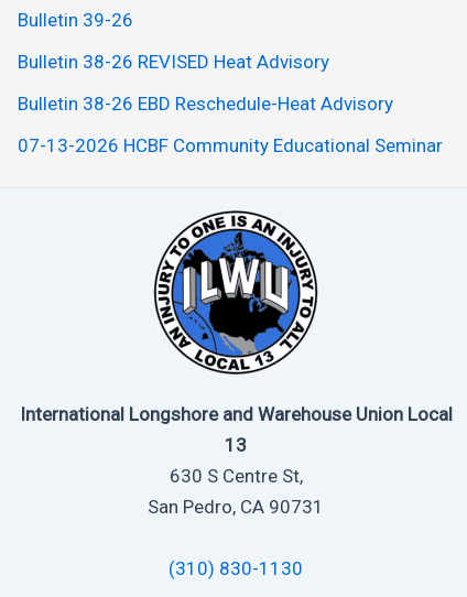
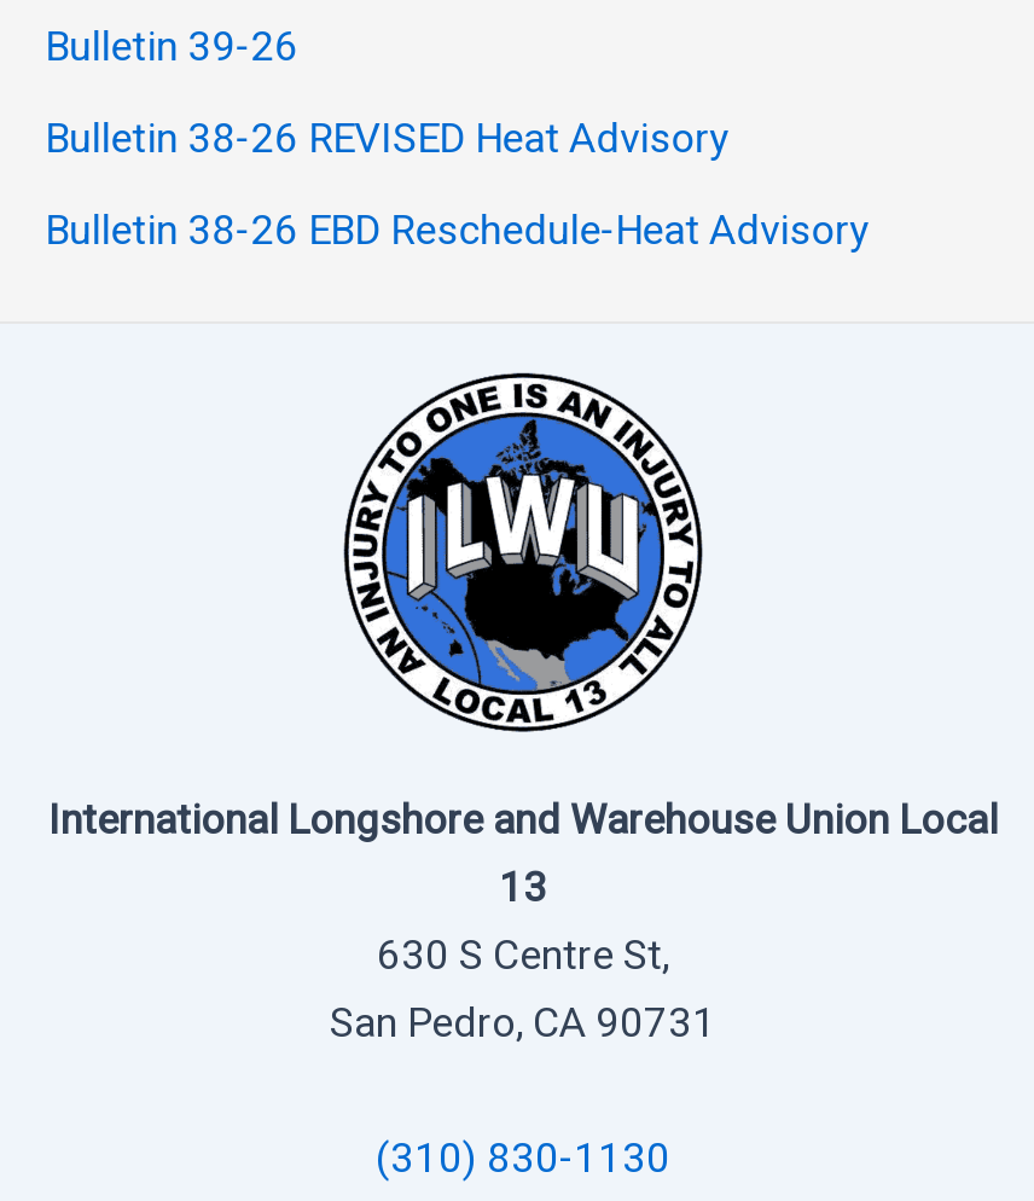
[18,134,443,156] 07-13-2026 HCBF Community Educational Seminar -> none

